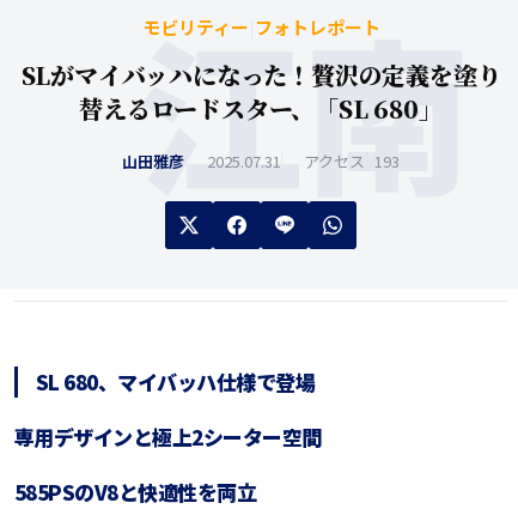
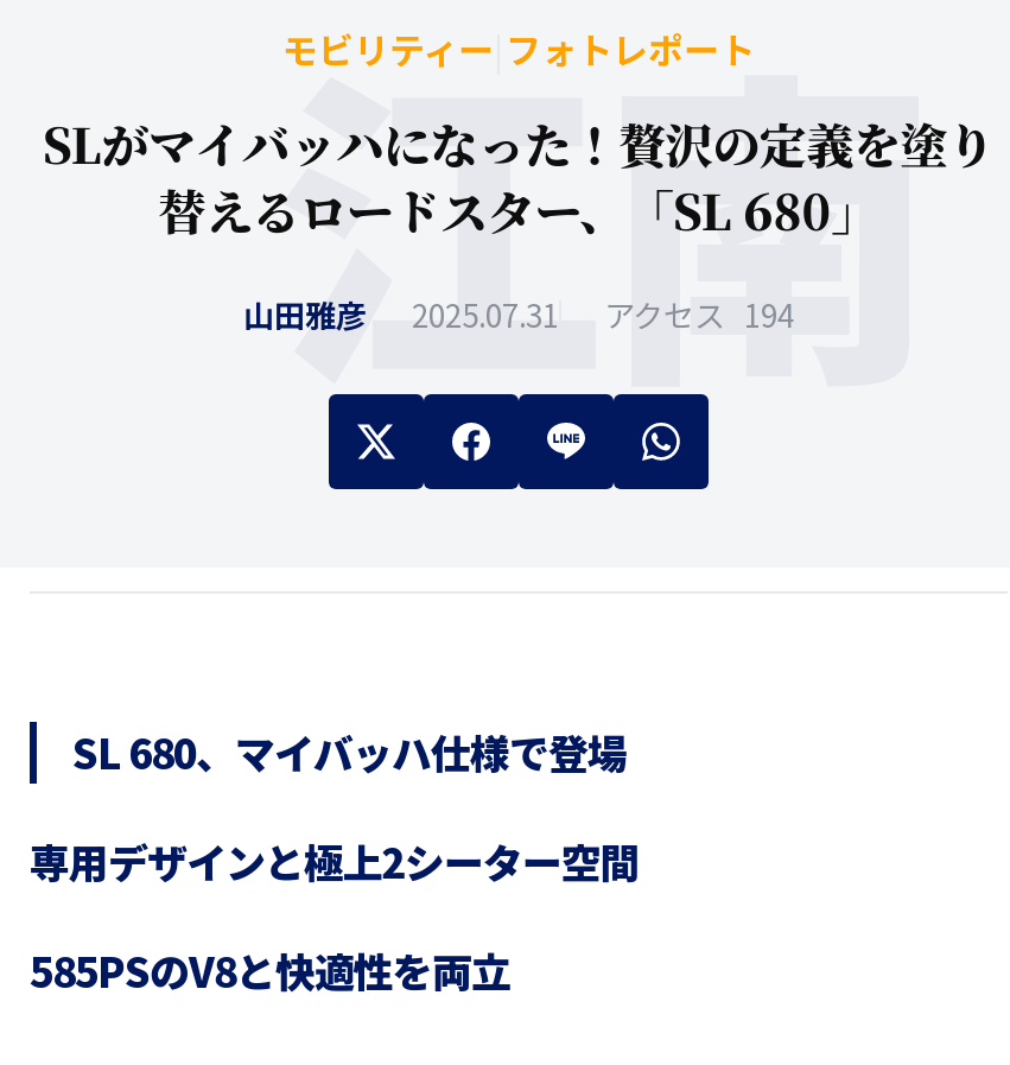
[122,149,400,172] 山田雅彦 2025.07.31 アクセス 193 -> [243,291,794,336] 山田雅彦 2025.07.31 アクセス 194

